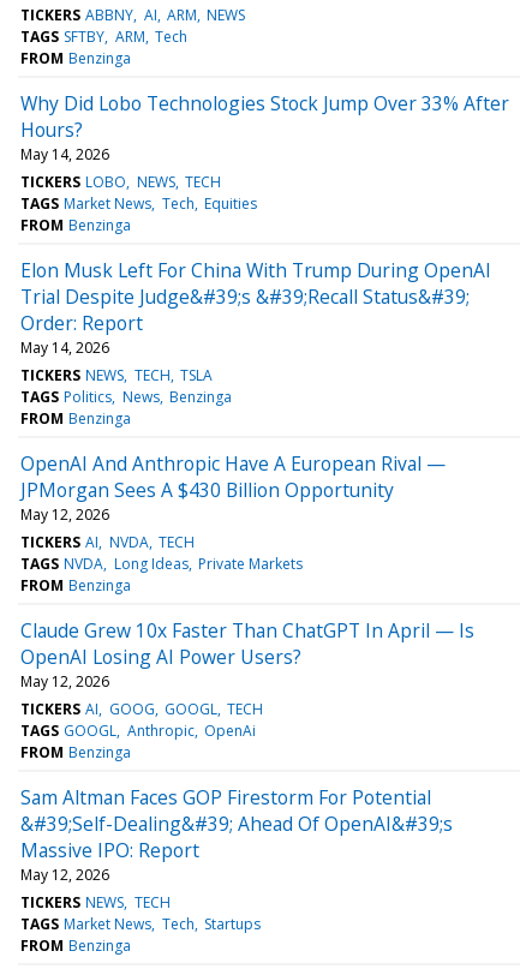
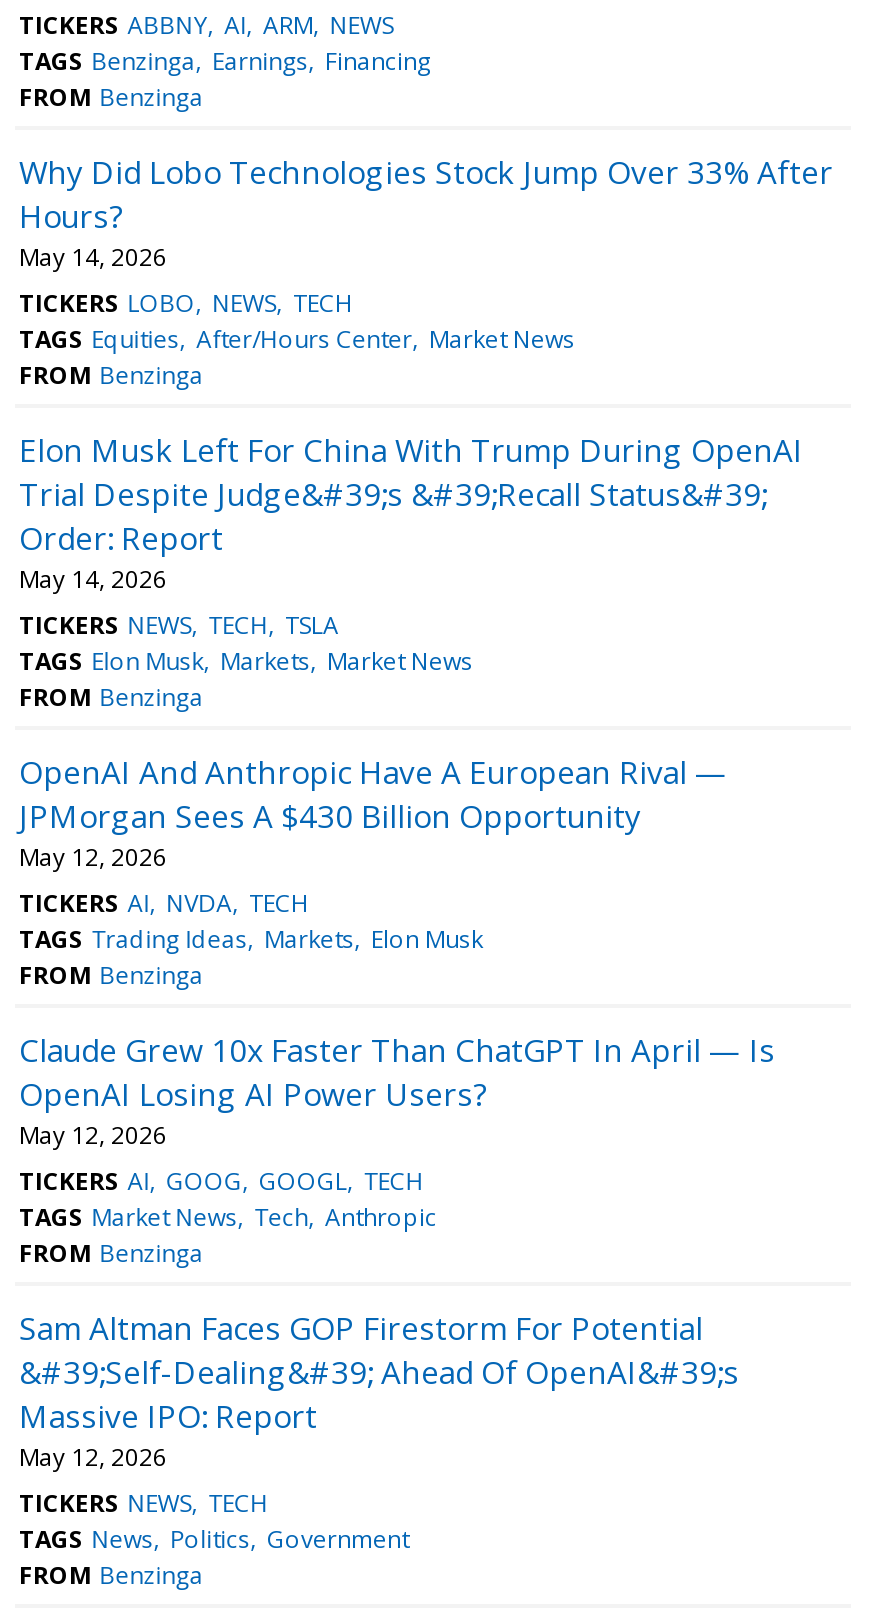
[20,26,187,47] TAGS SFTBY ARM Tech -> [19,44,431,78] TAGS Benzinga Earnings Financing
[20,193,257,213] TAGS Market News Tech Equities -> [19,322,575,356] TAGS Equities After/Hours Center Market News
[20,386,232,407] TAGS Politics News Benzinga -> [19,644,473,678] TAGS Elon Musk Markets Market News
[20,553,303,574] TAGS NVDA Long Ideas Private Markets -> [19,922,483,956] TAGS Trading Ideas Markets Elon Musk
[20,720,256,741] TAGS GOOGL Anthropic OpenAi -> [19,1200,437,1234] TAGS Market News Tech Anthropic
[20,914,260,934] TAGS Market News Tech Startups -> [19,1522,409,1556] TAGS News Politics Government

